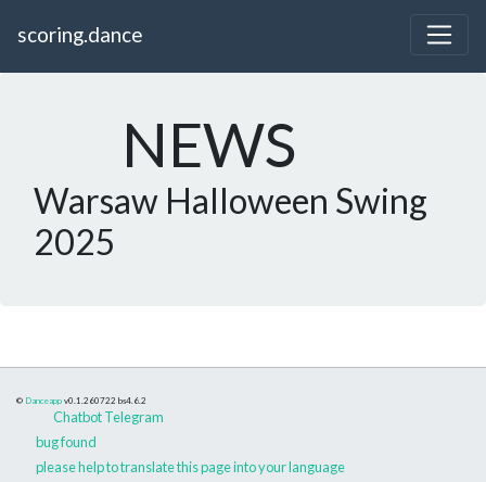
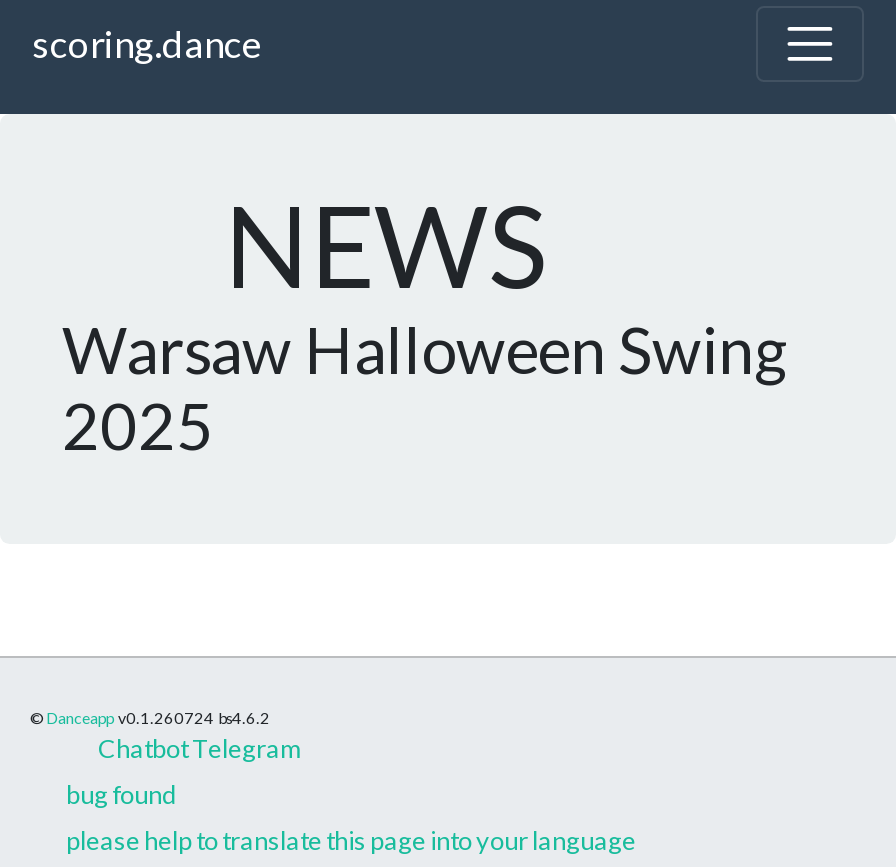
[16,396,146,406] © Danceapp v0.1.260722 bs4.6.2 -> [30,709,270,729] © Danceapp v0.1.260724 bs4.6.2

